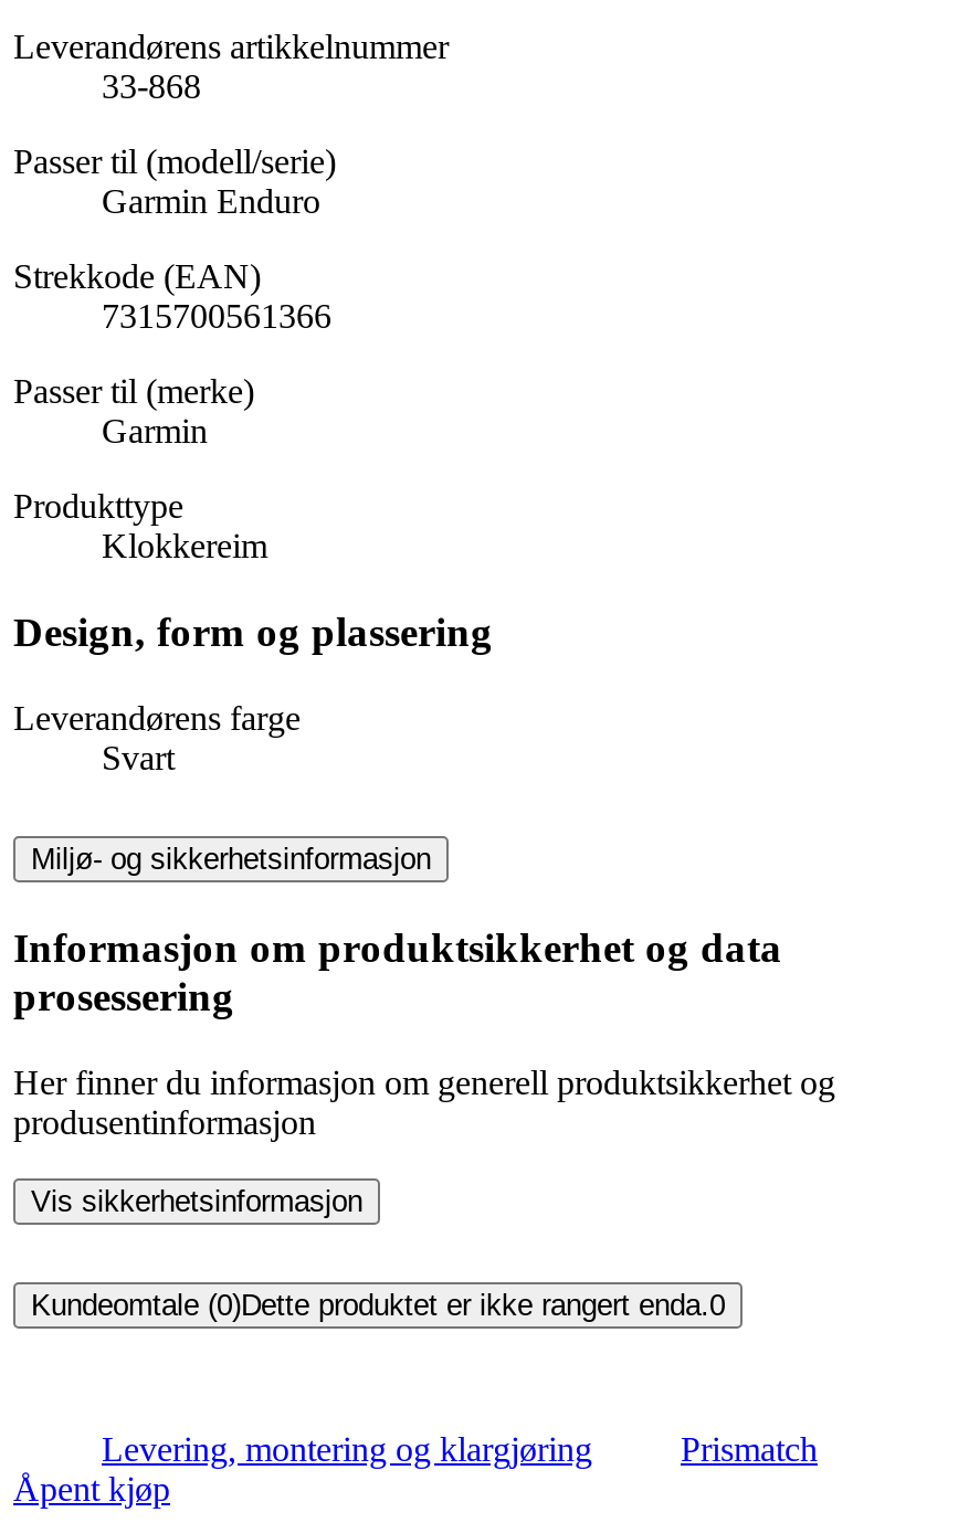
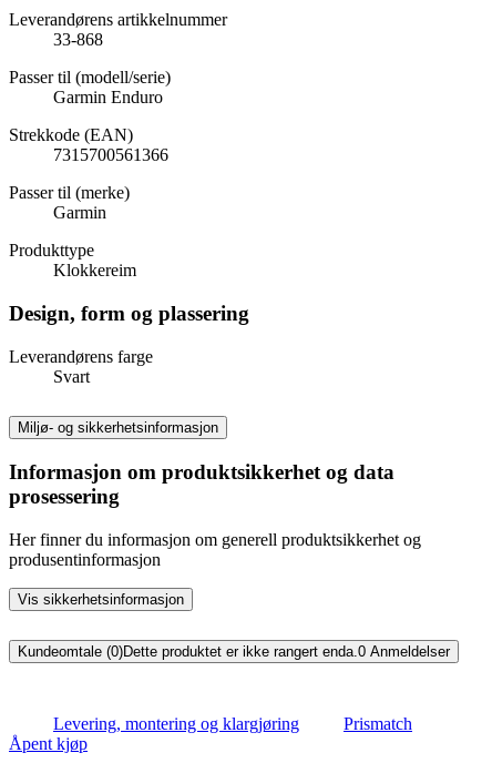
[31,1289,725,1322] Kundeomtale (0)Dette produktet er ikke rangert enda.0 -> [18,643,450,660] Kundeomtale (0)Dette produktet er ikke rangert enda.0 Anmeldelser

